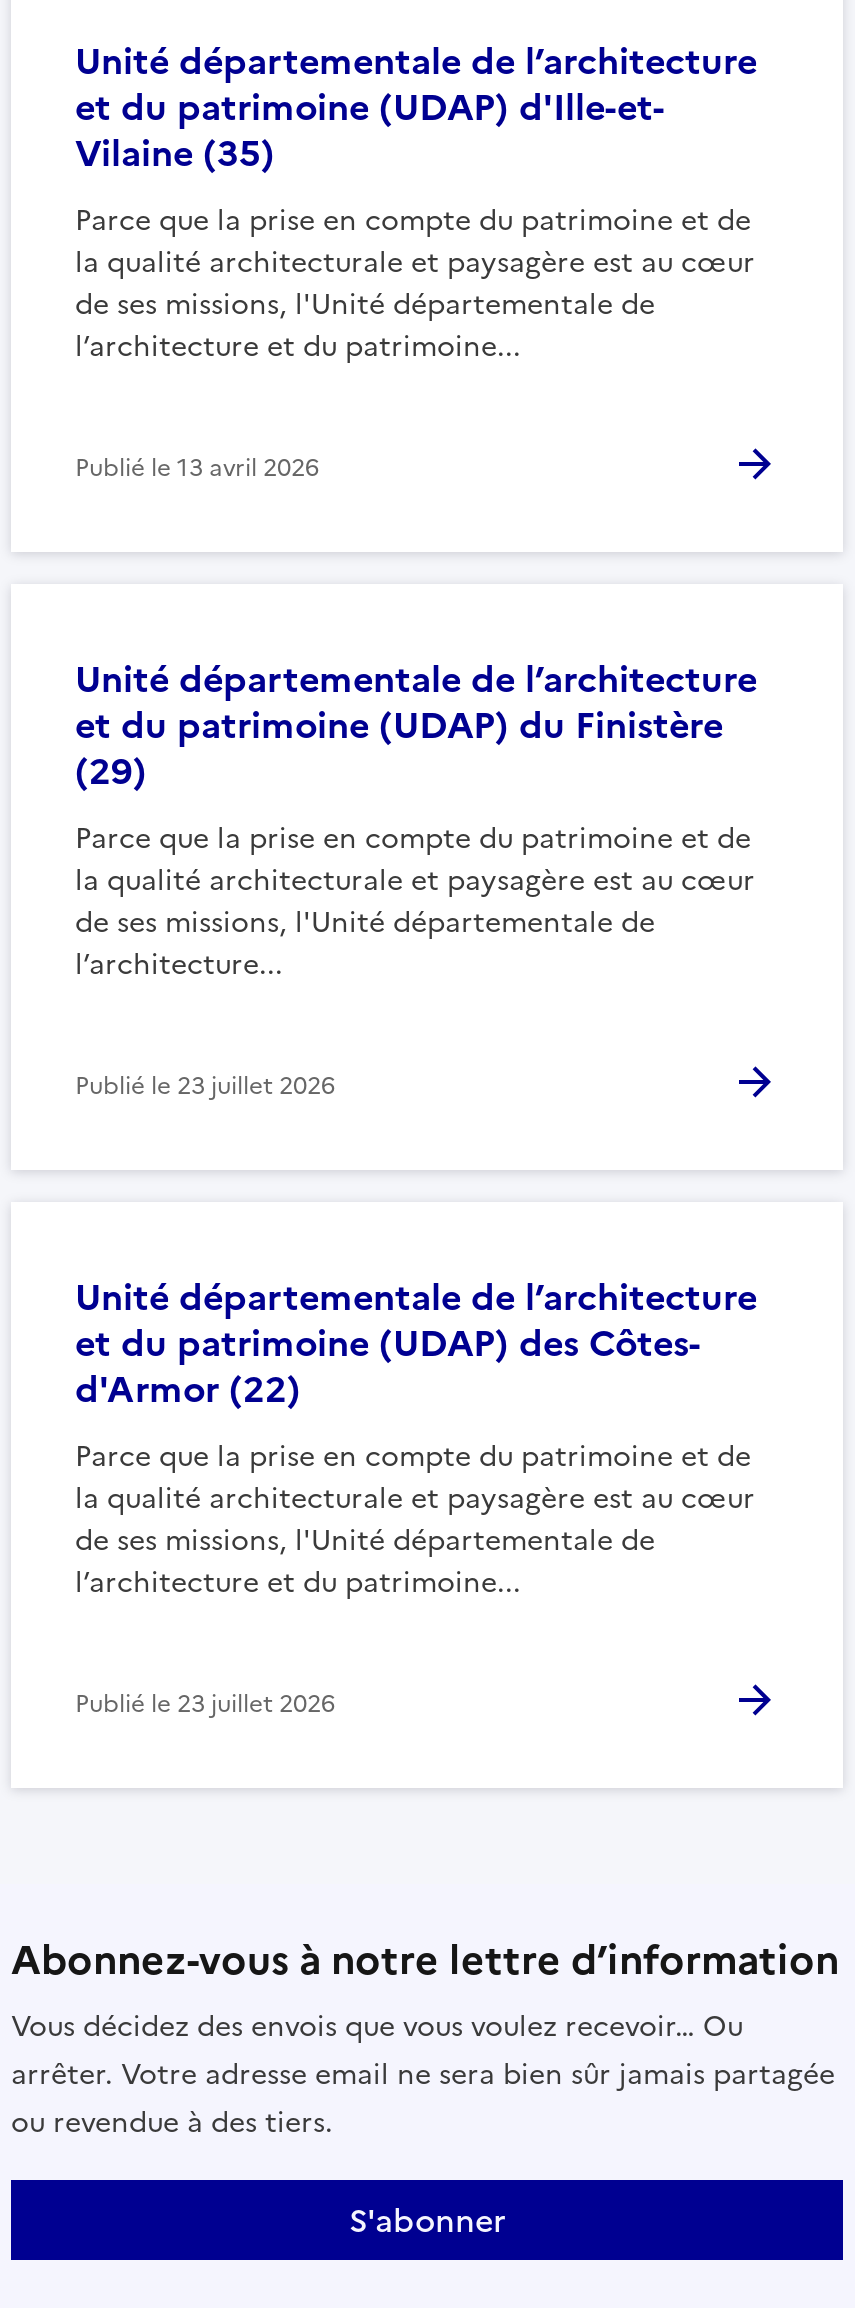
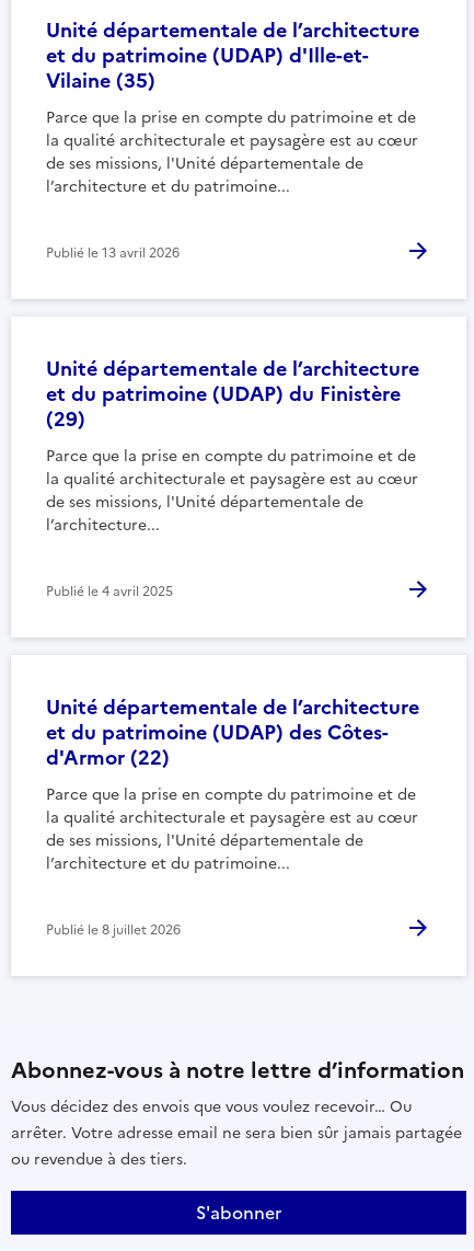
[75,1067,335,1103] Publié le 23 juillet 2026 -> [46,581,173,601] Publié le 4 avril 2025
[75,1685,335,1721] Publié le 23 juillet 2026 -> [46,920,181,939] Publié le 8 juillet 2026

